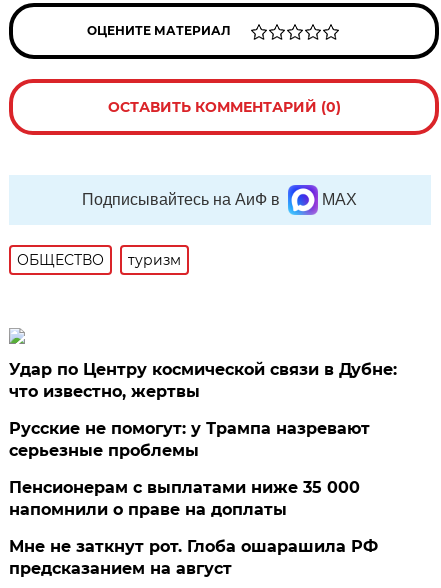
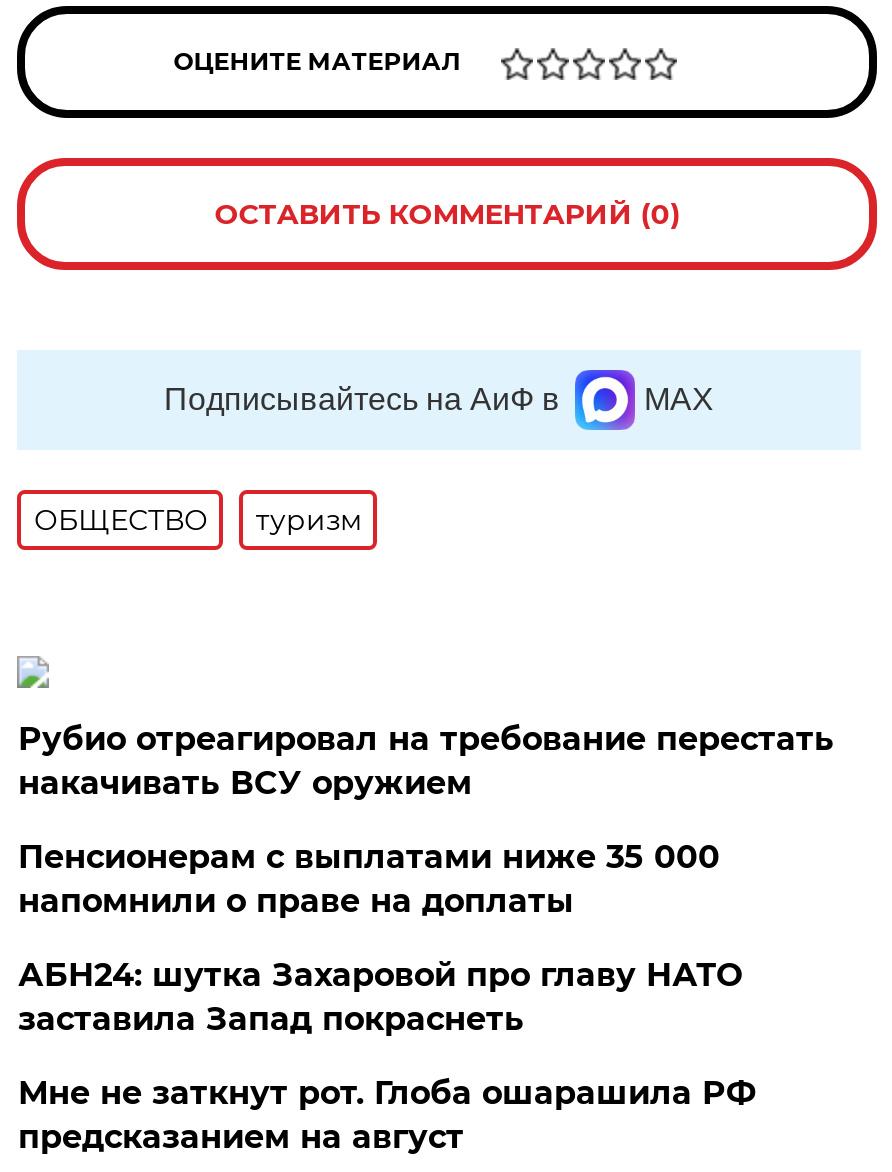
[9,360,397,460] Удар по Центру космической связи в Дубне: | что известно, жертвы | Русские не помогут: у Трампа назревают | серьезные проблемы -> [18,720,834,802] Рубио отреагировал на требование перестать | накачивать ВСУ оружием
moved [9,478,360,519] -> [18,838,720,920]: Пенсионерам с выплатами ниже 35 000 | напомнили о праве на доплаты
none -> [18,956,742,1038] АБН24: шутка Захаровой про главу НАТО | заставила Запад покраснеть

